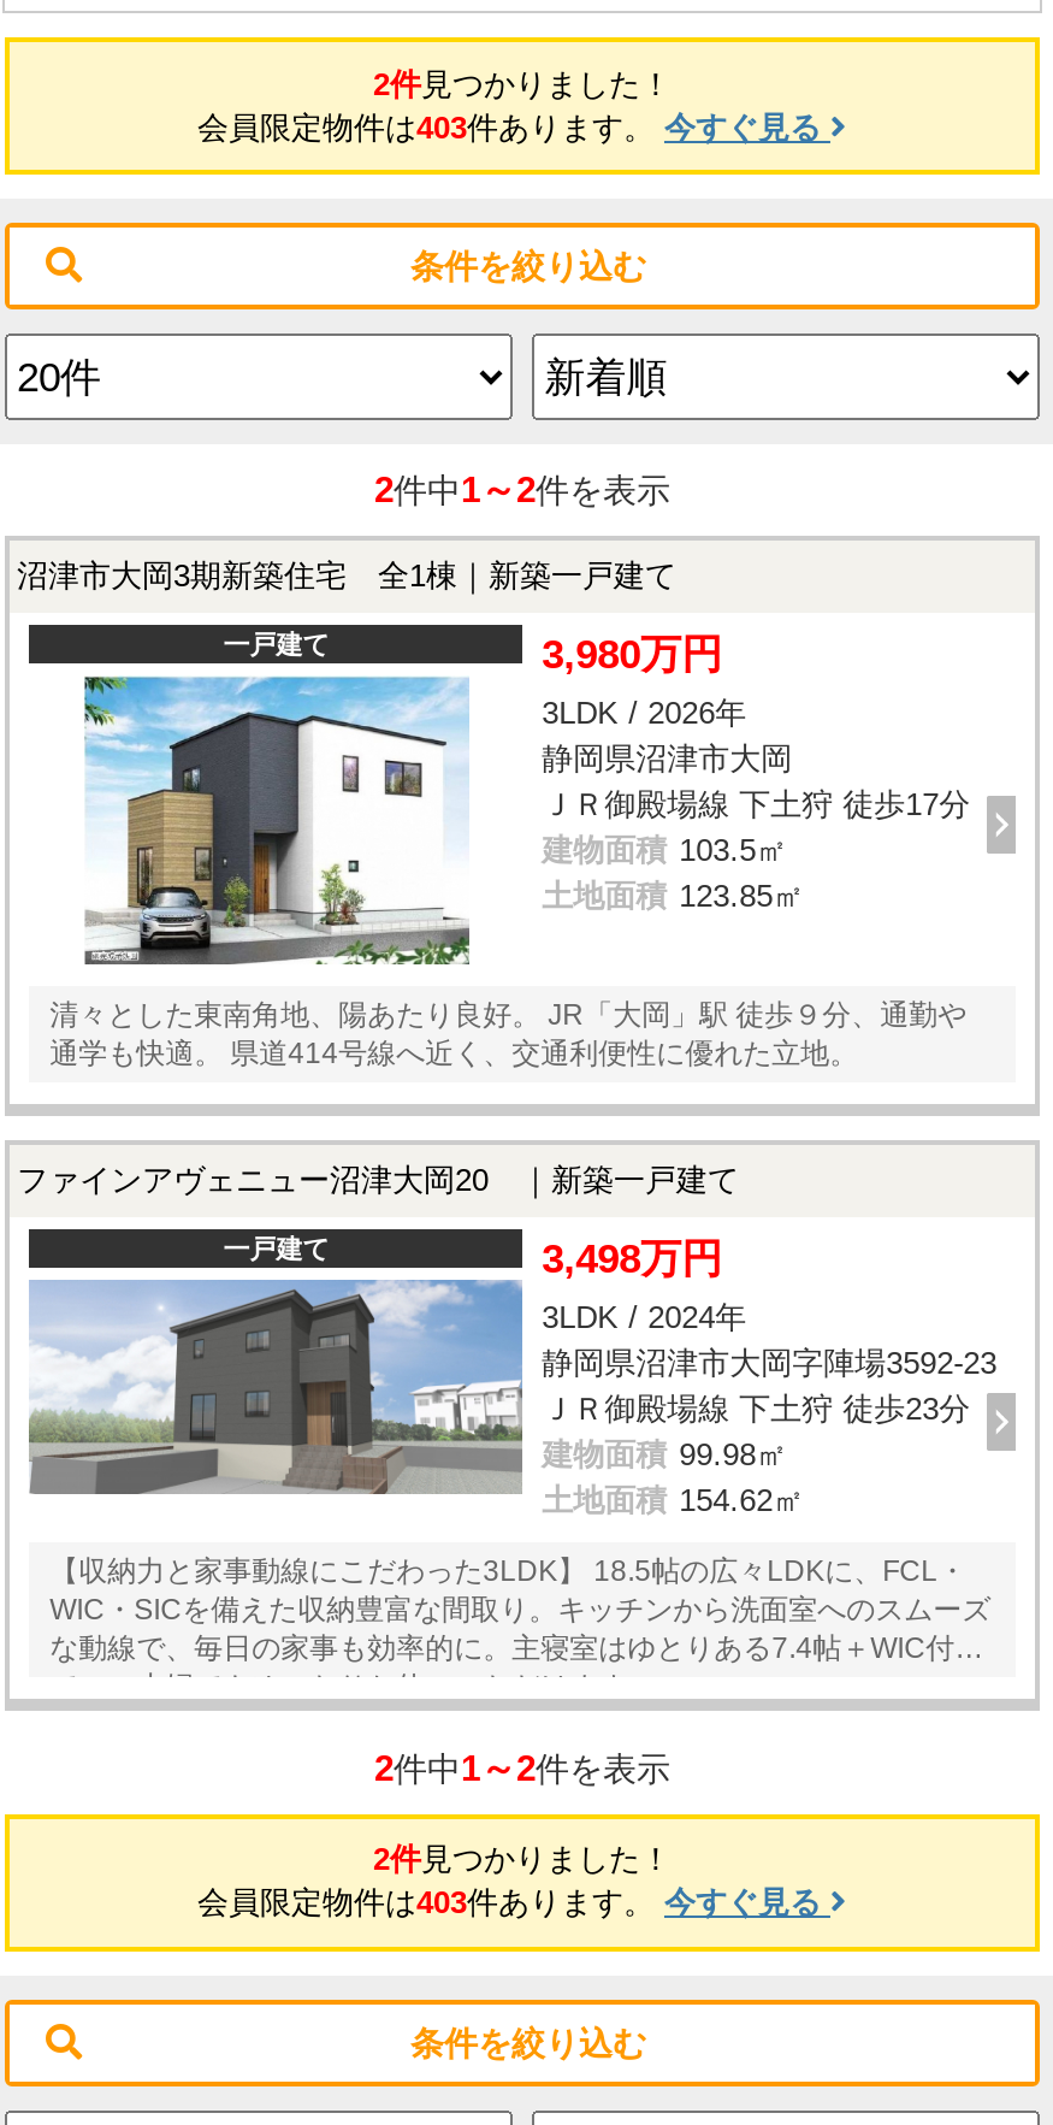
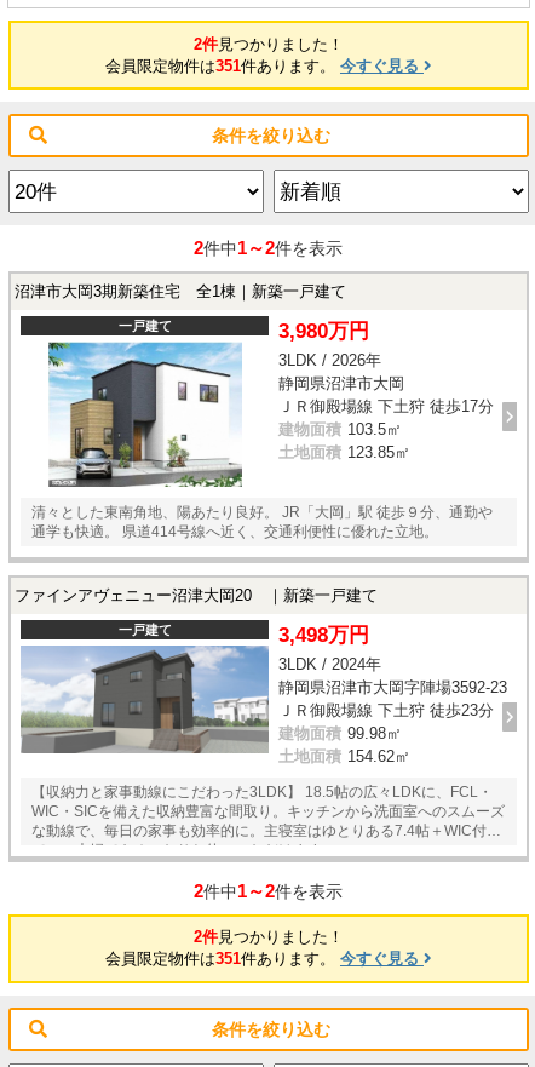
[197,109,830,145] 会員限定物件は403件あります。今すぐ見る -> [105,57,424,75] 会員限定物件は351件あります。今すぐ見る
[197,1885,830,1921] 会員限定物件は403件あります。今すぐ見る -> [105,950,424,968] 会員限定物件は351件あります。今すぐ見る

